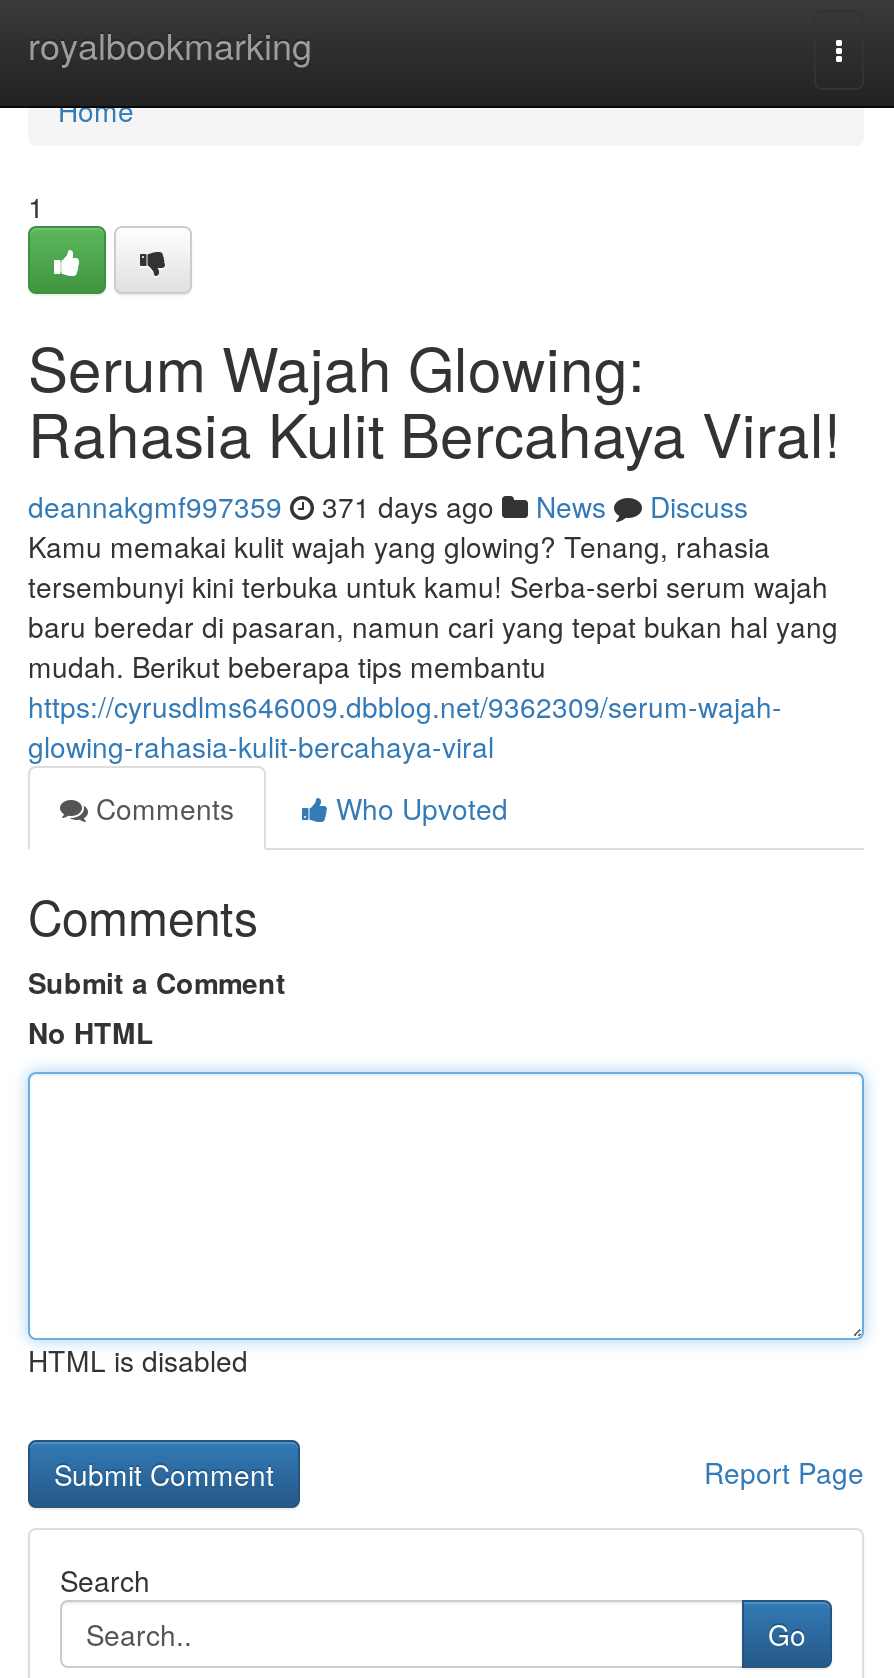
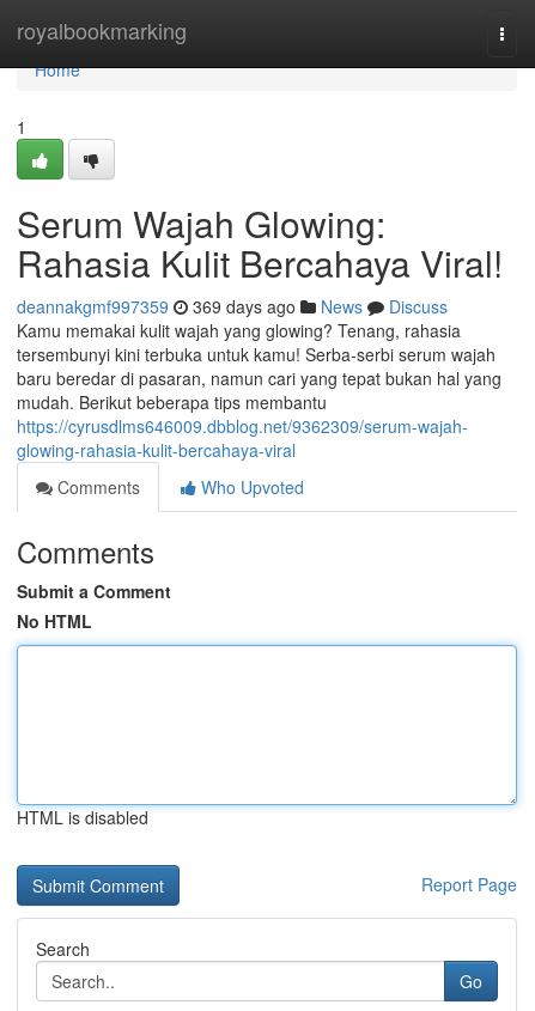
[28,486,748,526] deannakgmf997359 371 days ago News Discuss -> [17,294,448,318] deannakgmf997359 369 days ago News Discuss

